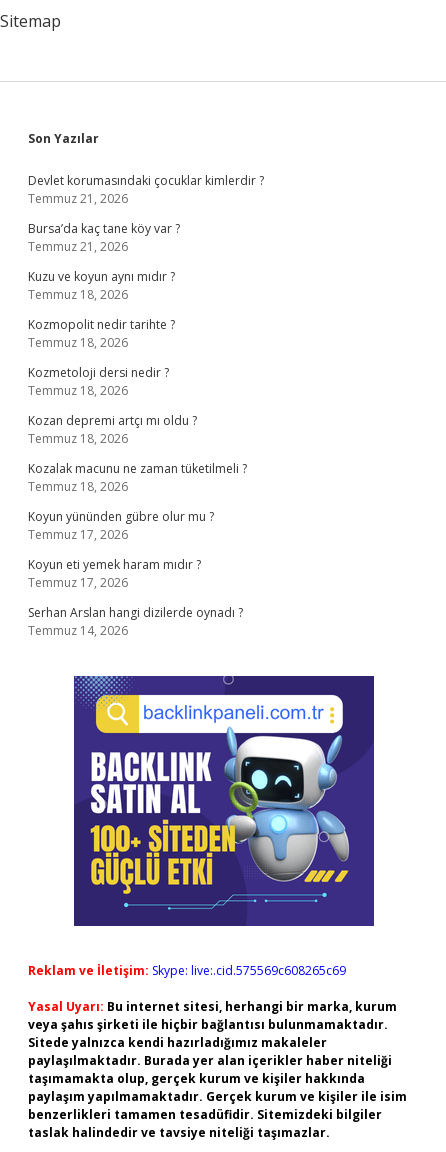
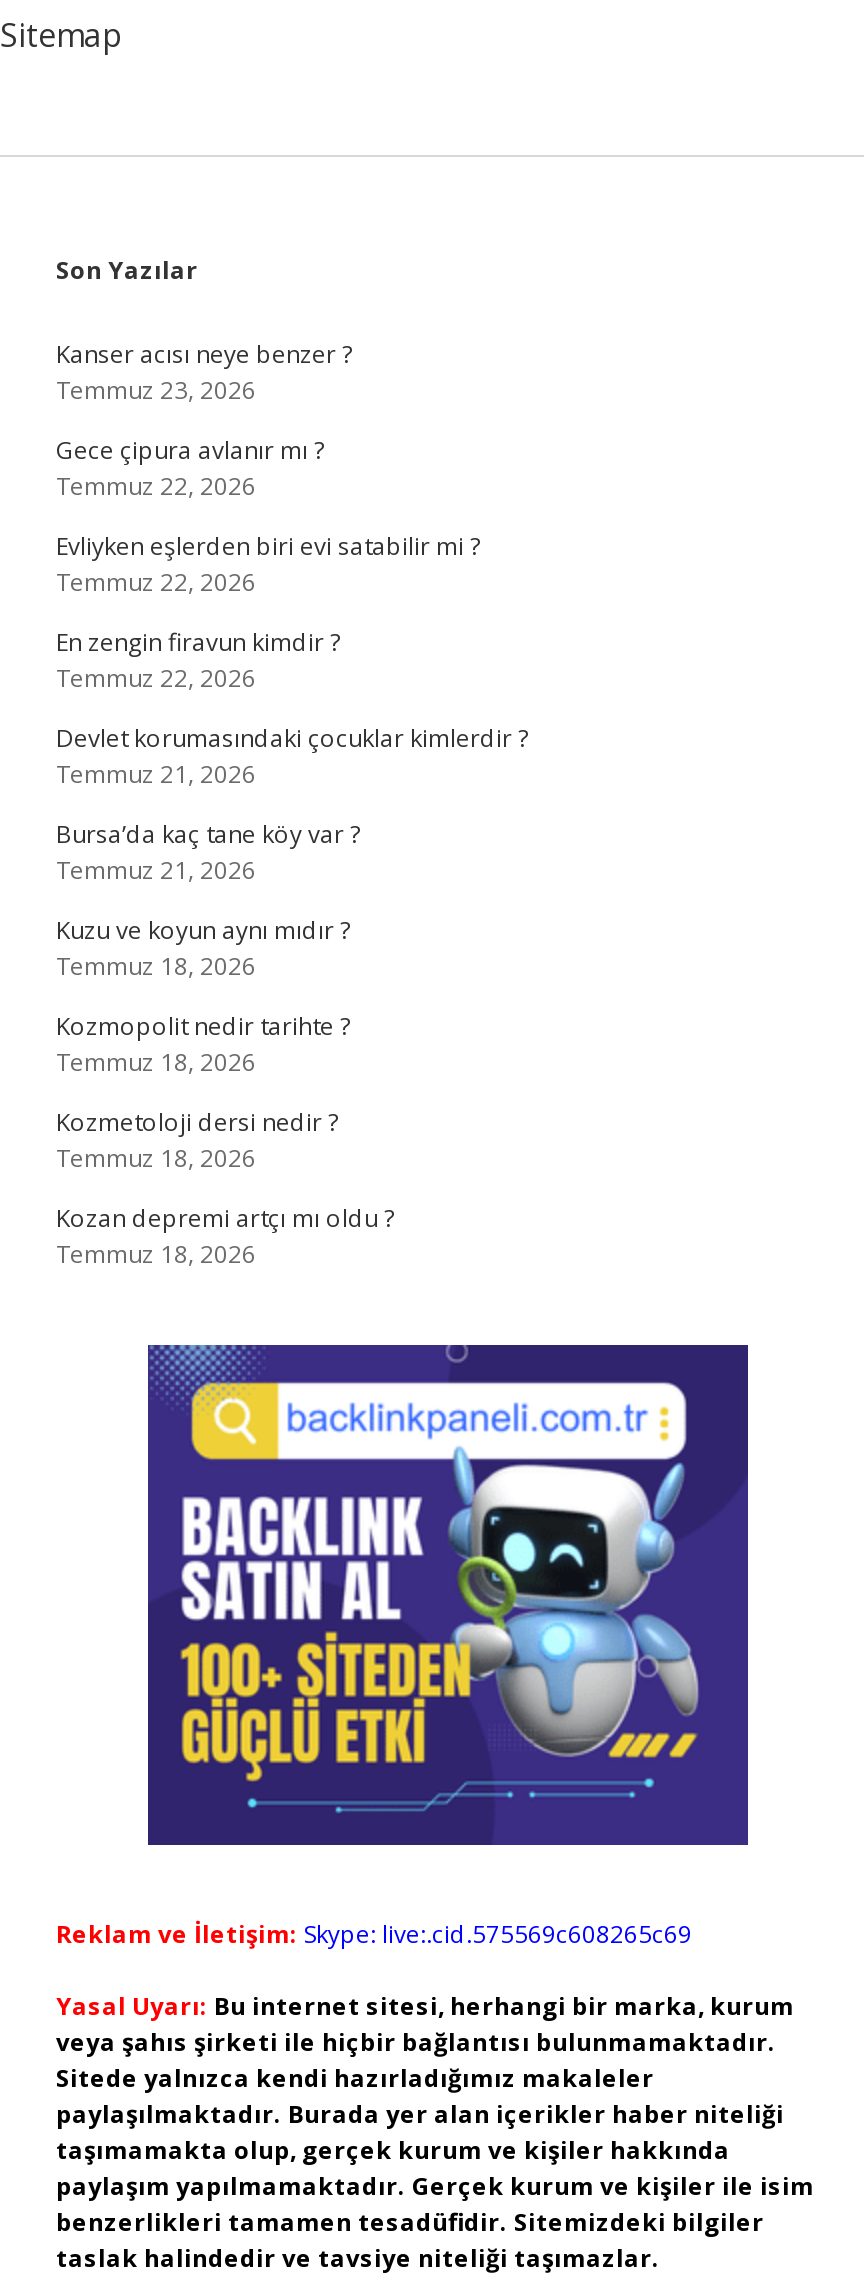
none -> [56,337,480,695] Kanser acısı neye benzer ? | Temmuz 23, 2026 | Gece çipura avlanır mı ? | Temmuz 22, 2026 | Evliyken eşlerden biri evi satabilir mi ? | Temmuz 22, 2026 | En zengin firavun kimdir ? | Temmuz 22, 2026
moved [28,172,264,447] -> [56,721,528,1271]: Devlet korumasındaki çocuklar kimlerdir ? | Temmuz 21, 2026 | Bursa’da kaç tane köy var ? | ... | Kozan depremi artçı mı oldu ? | Temmuz 18, 2026
[28,460,247,639] Kozalak macunu ne zaman tüketilmeli ? | Temmuz 18, 2026 | Koyun yününden gübre olur mu ? | Temmuz 17, 2026 | Koyun eti yemek haram mıdır ? | Temmuz 17, 2026 | Serhan Arslan hangi dizilerde oynadı ? | Temmuz 14, 2026 -> none

